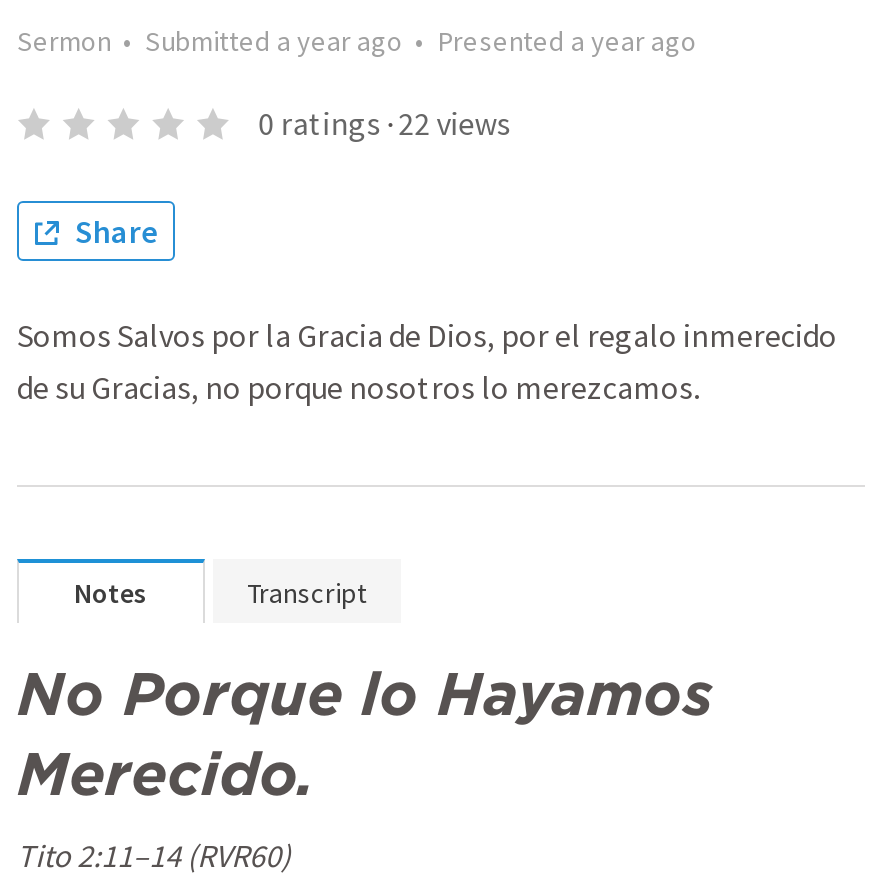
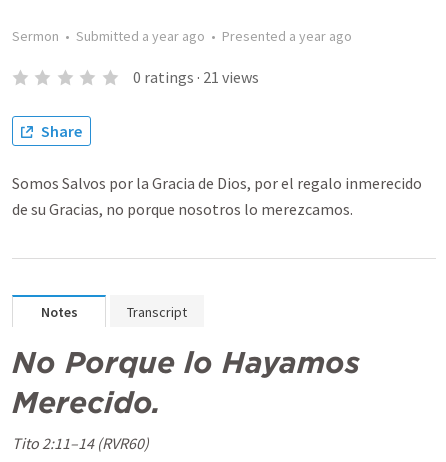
[258,103,510,143] 0 ratings · 22 views -> [133,67,259,87] 0 ratings · 21 views

